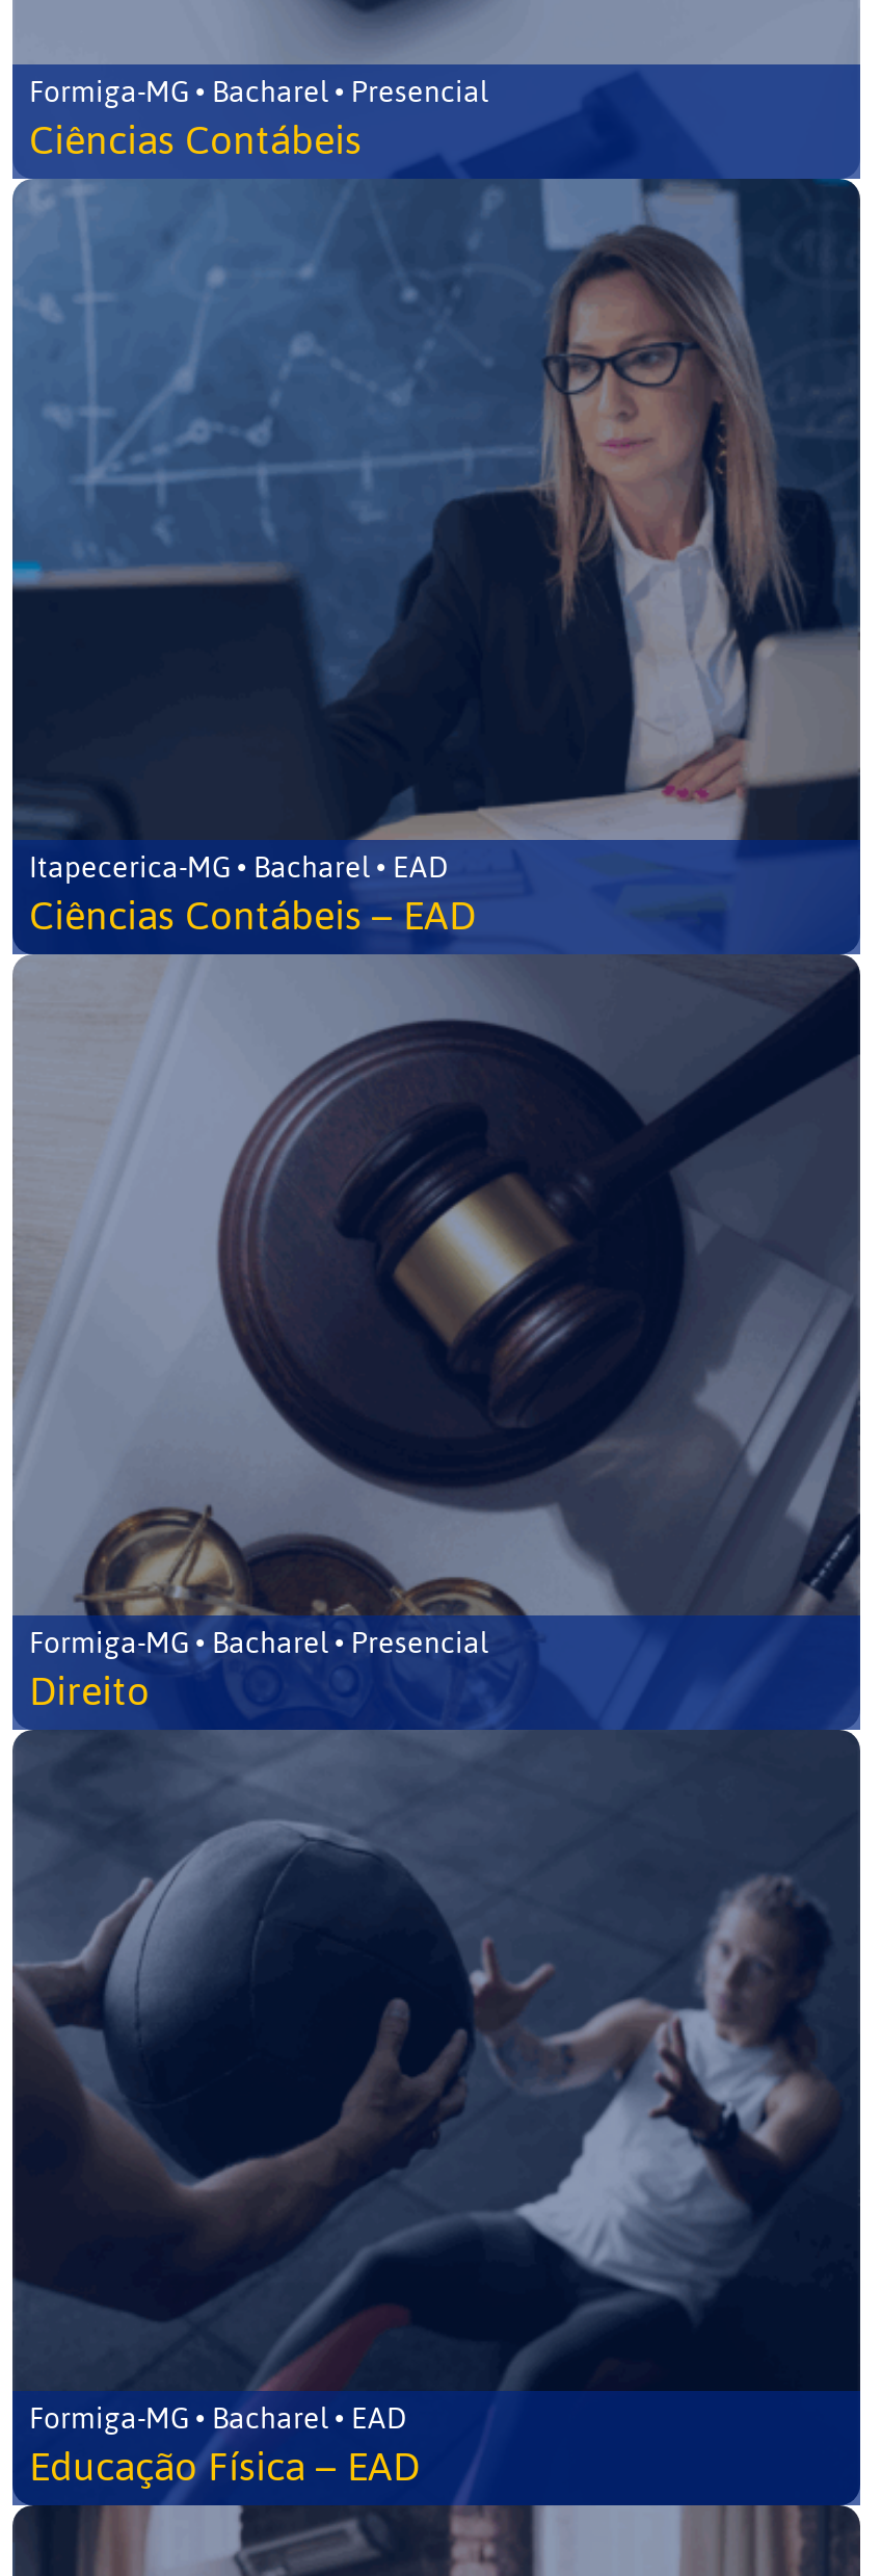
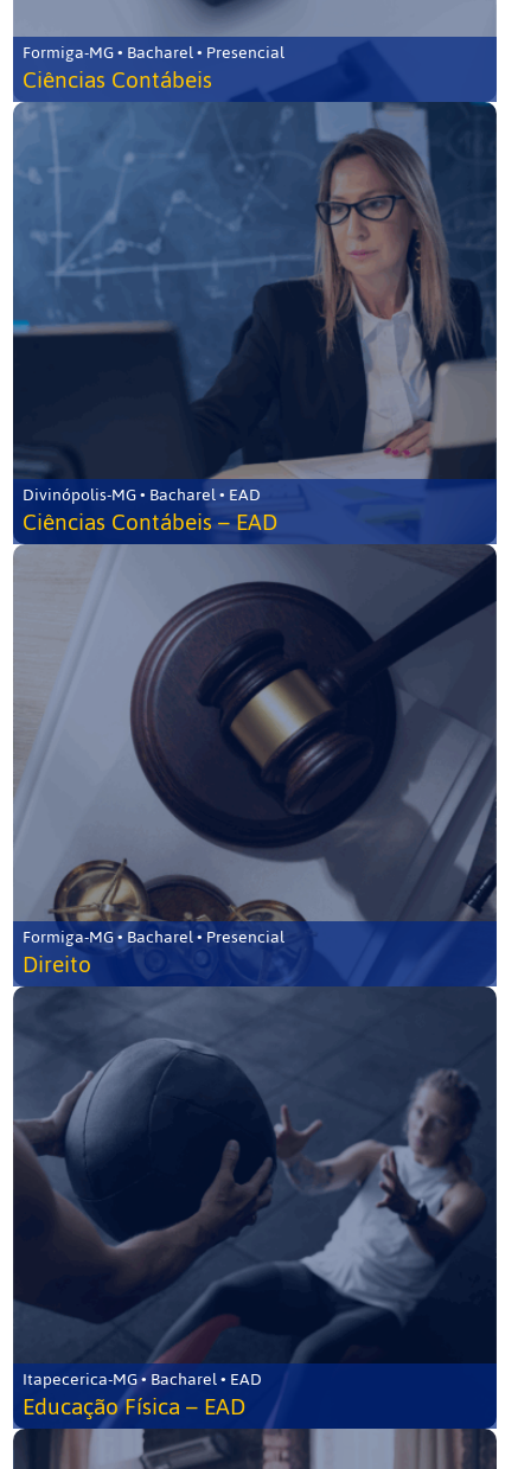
none -> [23,479,261,511] Divinópolis-MG • Bacharel • EAD
moved [29,840,449,896] -> [23,1363,262,1395]: Itapecerica-MG • Bacharel • EAD
[29,2391,407,2447] Formiga-MG • Bacharel • EAD -> none

